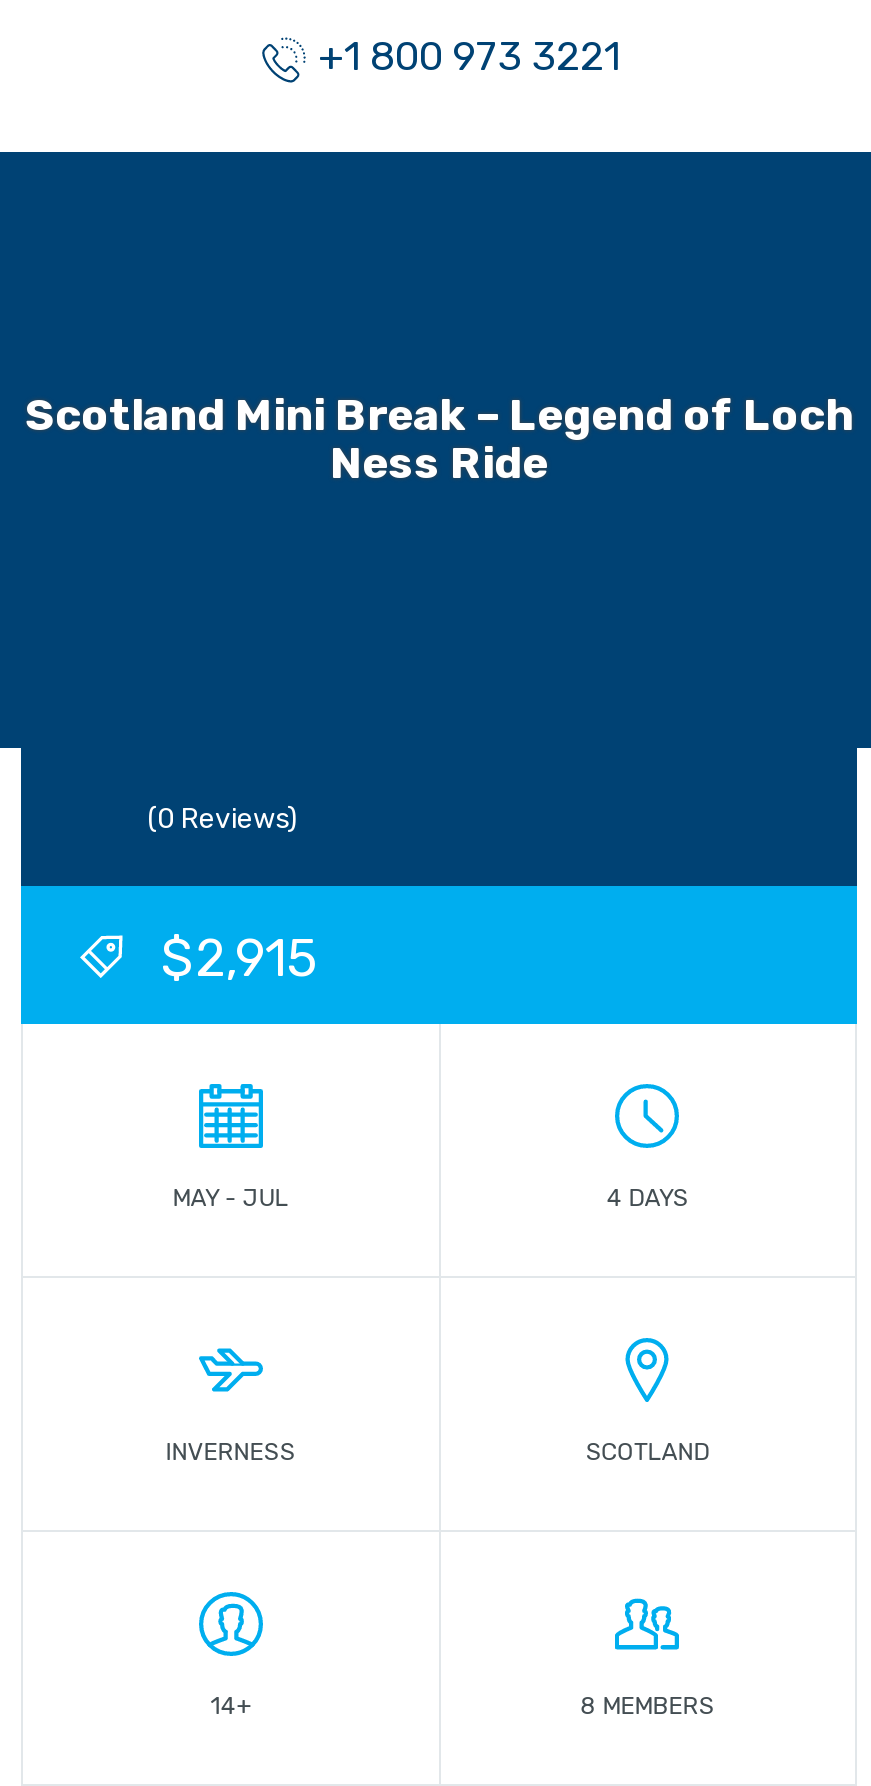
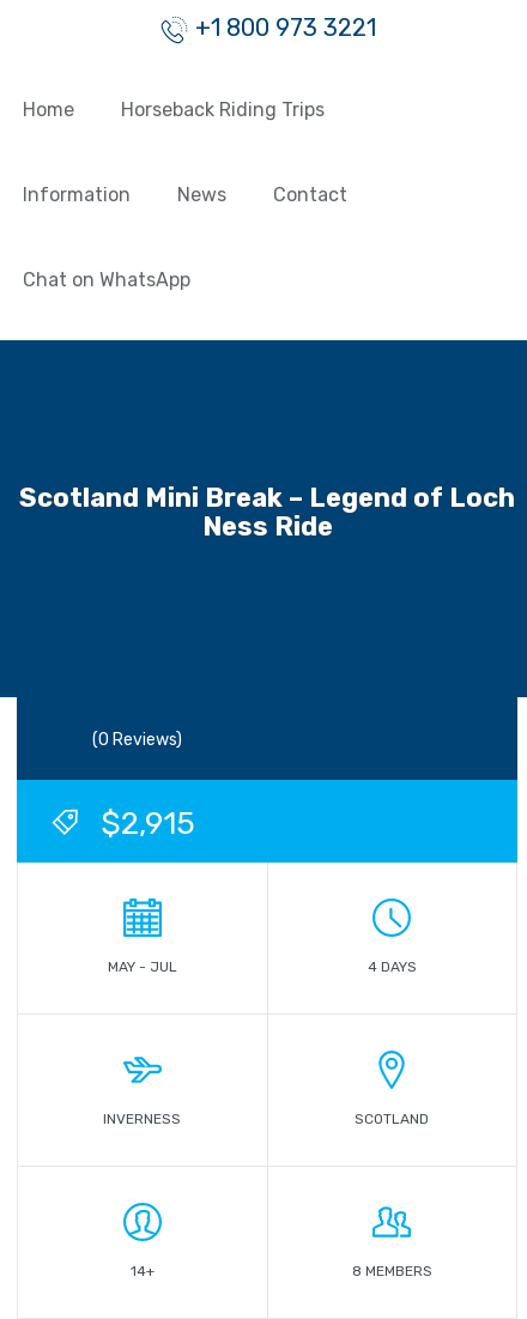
none -> [23,98,325,121] Home | Horseback Riding Trips
none -> [23,183,347,206] Information | News | Contact
none -> [23,268,190,291] Chat on WhatsApp

